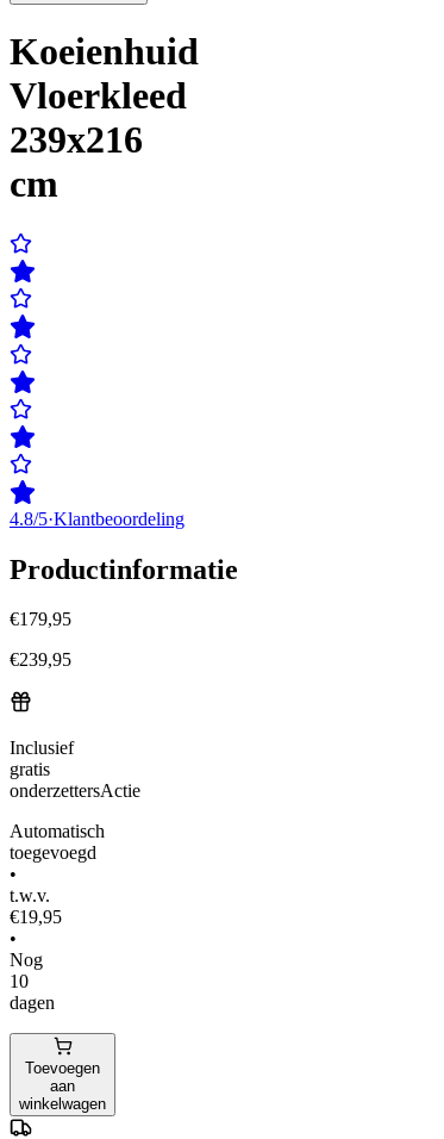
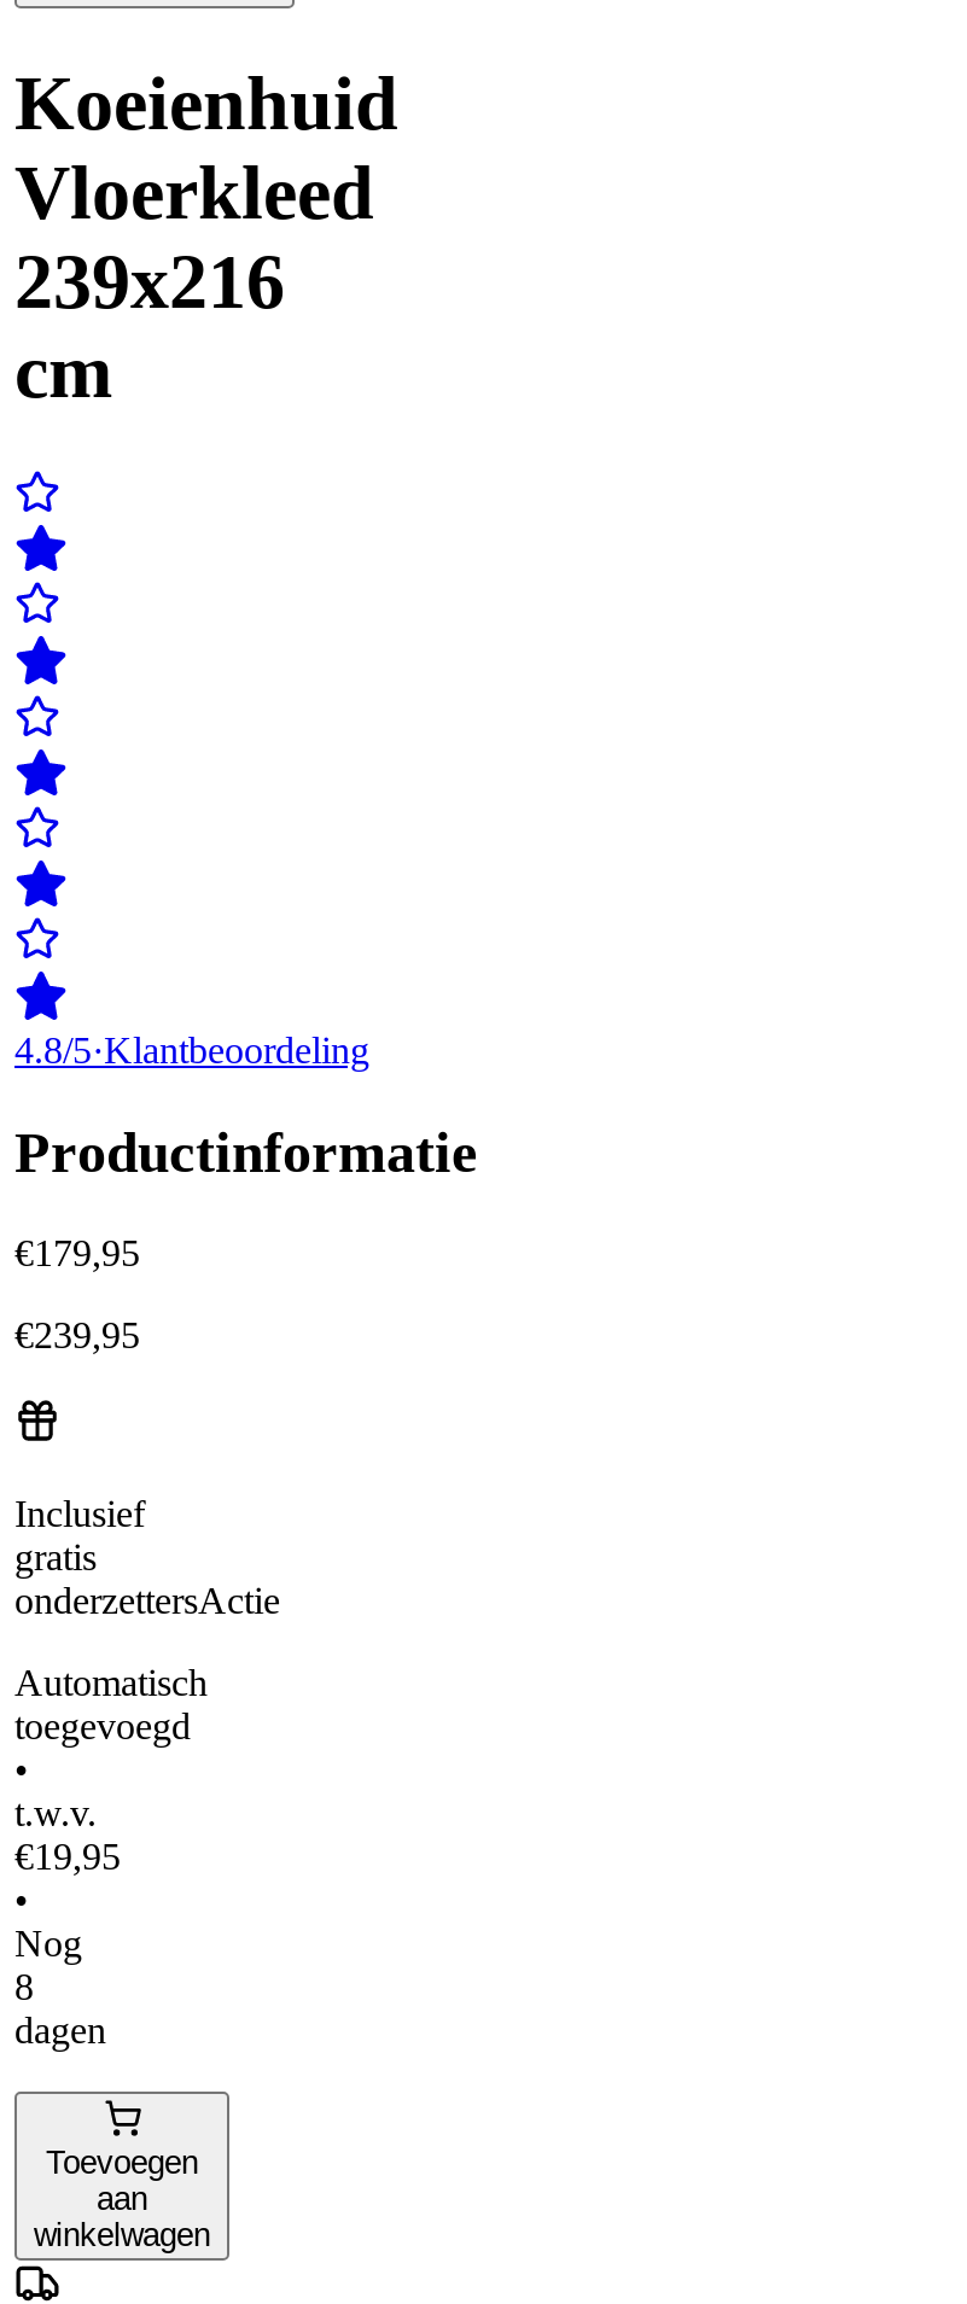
[10,971,29,991] 10 -> [14,1965,34,2006] 8

